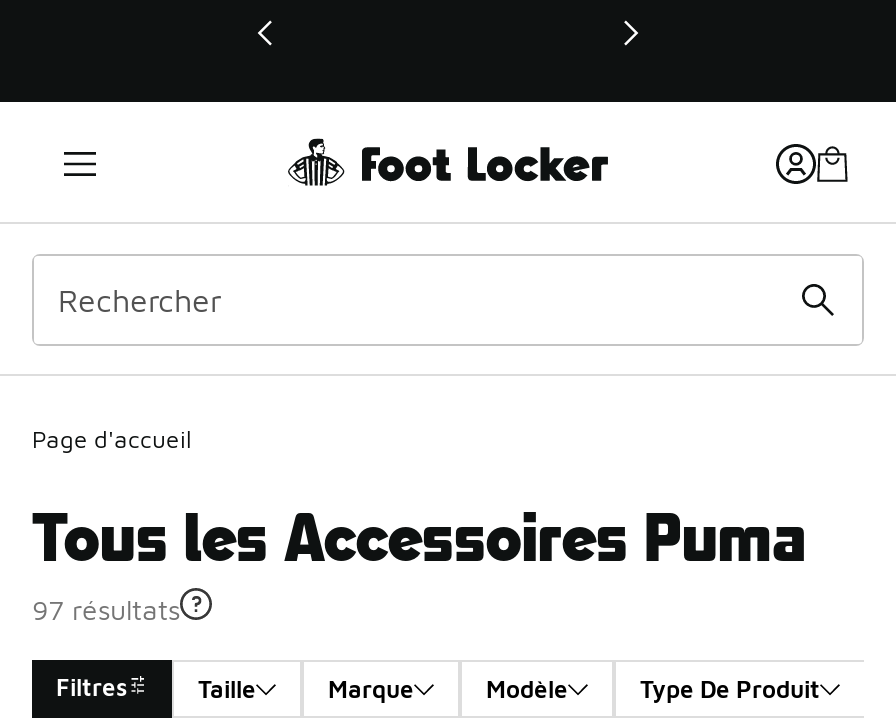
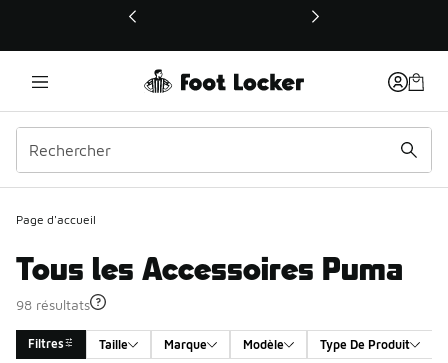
[32,592,180,626] 97 résultats -> [16,296,90,313] 98 résultats

